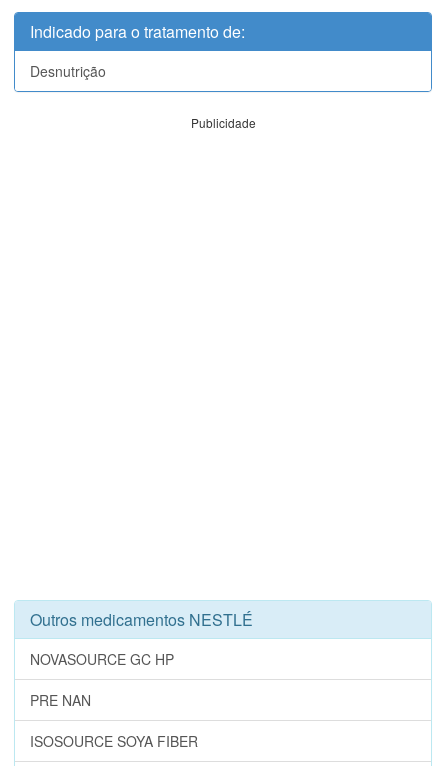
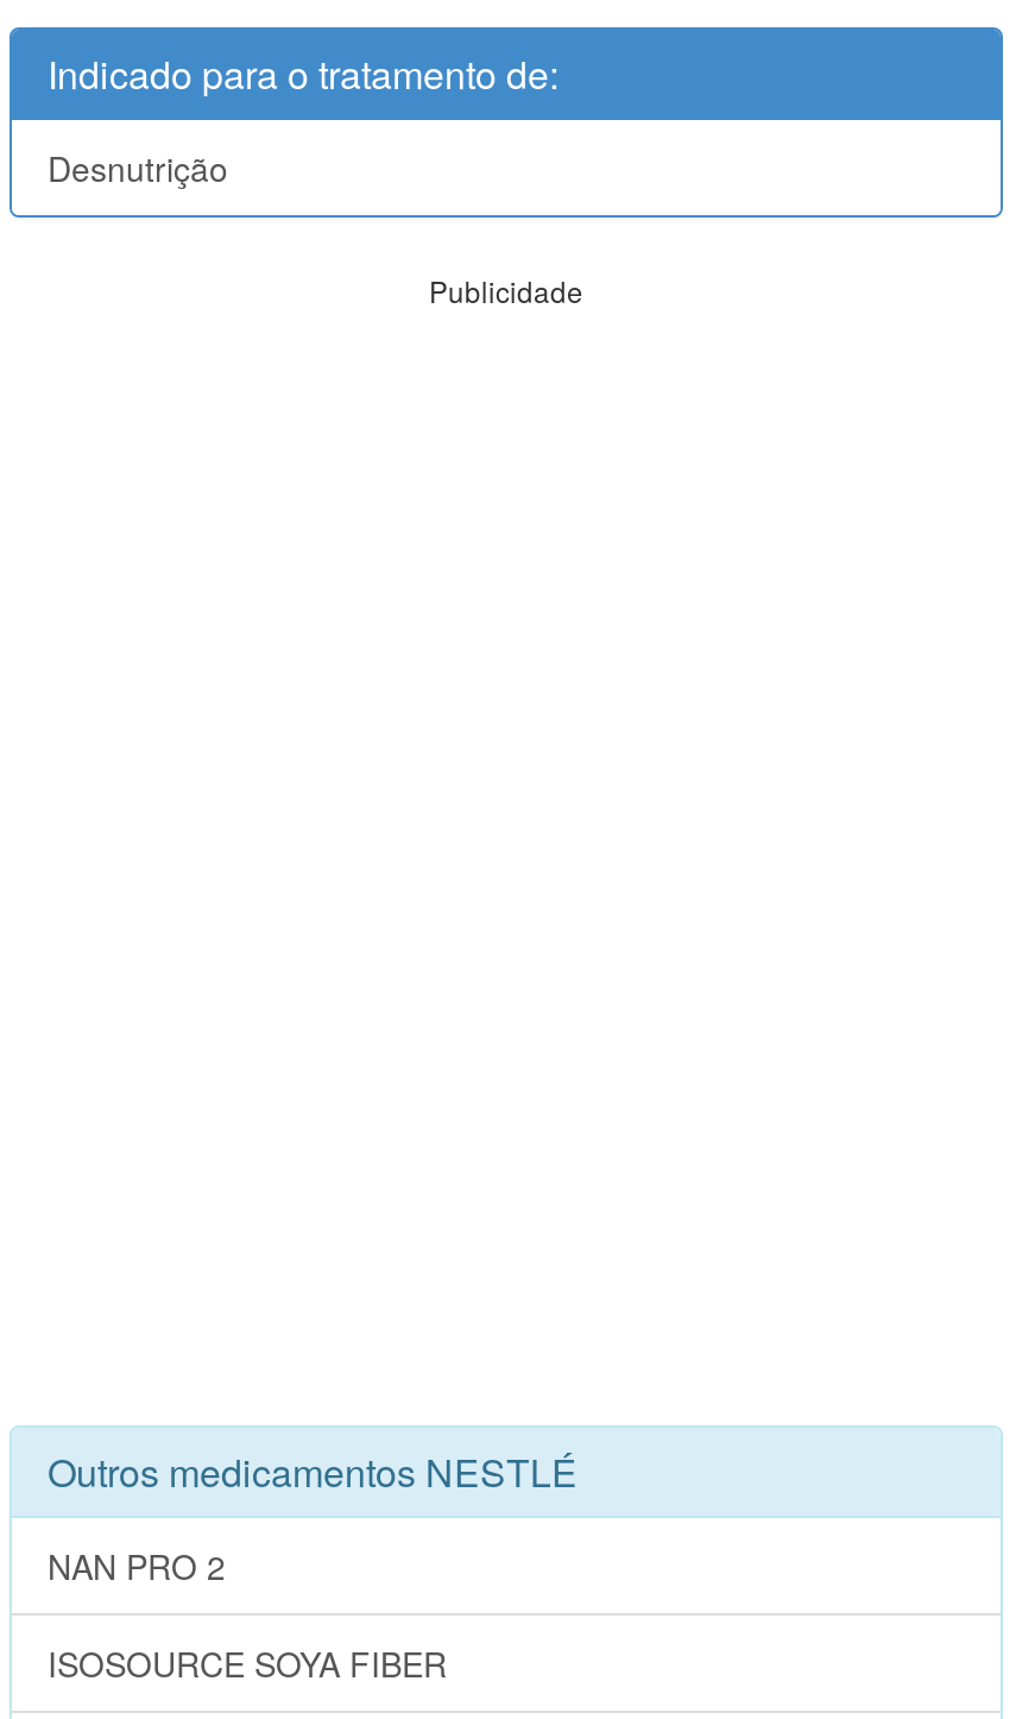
[30,649,174,710] NOVASOURCE GC HP | PRE NAN -> [48,1542,226,1589] NAN PRO 2

